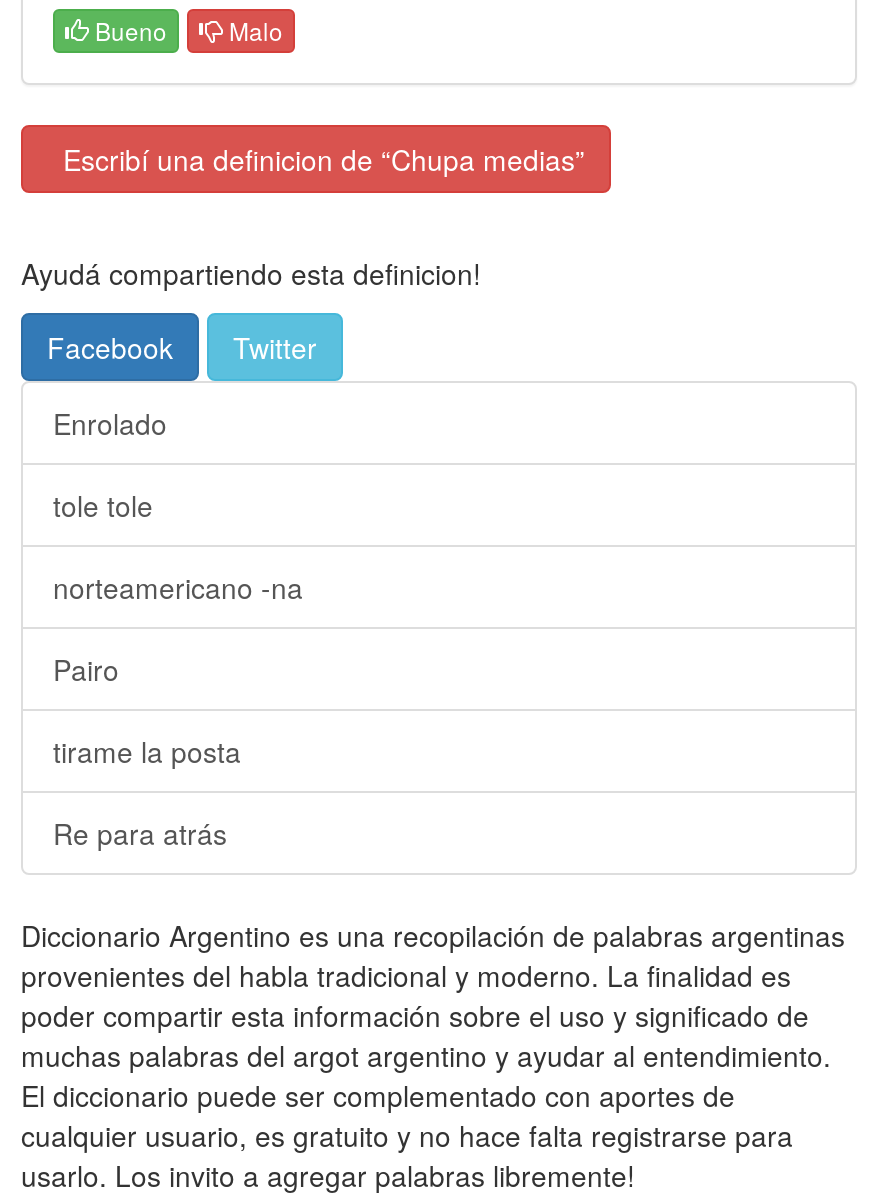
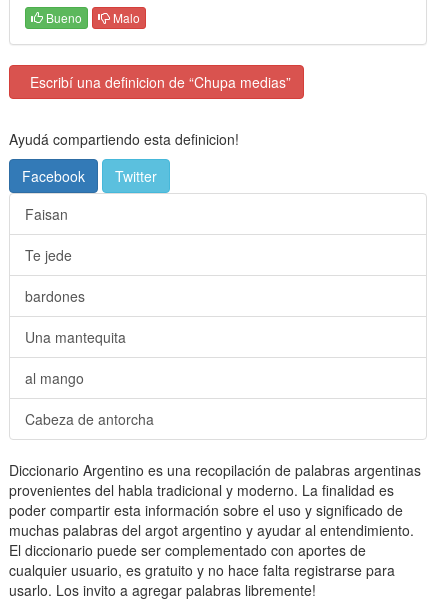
[53,403,167,443] Enrolado -> [25,204,68,224] Faisan
[53,485,153,525] tole tole -> [25,245,72,265] Te jede
[53,567,303,607] norteamericano -na -> [25,286,85,306] bardones
[53,649,119,689] Pairo -> [25,327,126,347] Una mantequita
[53,731,241,771] tirame la posta -> [25,368,84,388] al mango
[53,813,227,853] Re para atrás -> [25,409,154,429] Cabeza de antorcha

